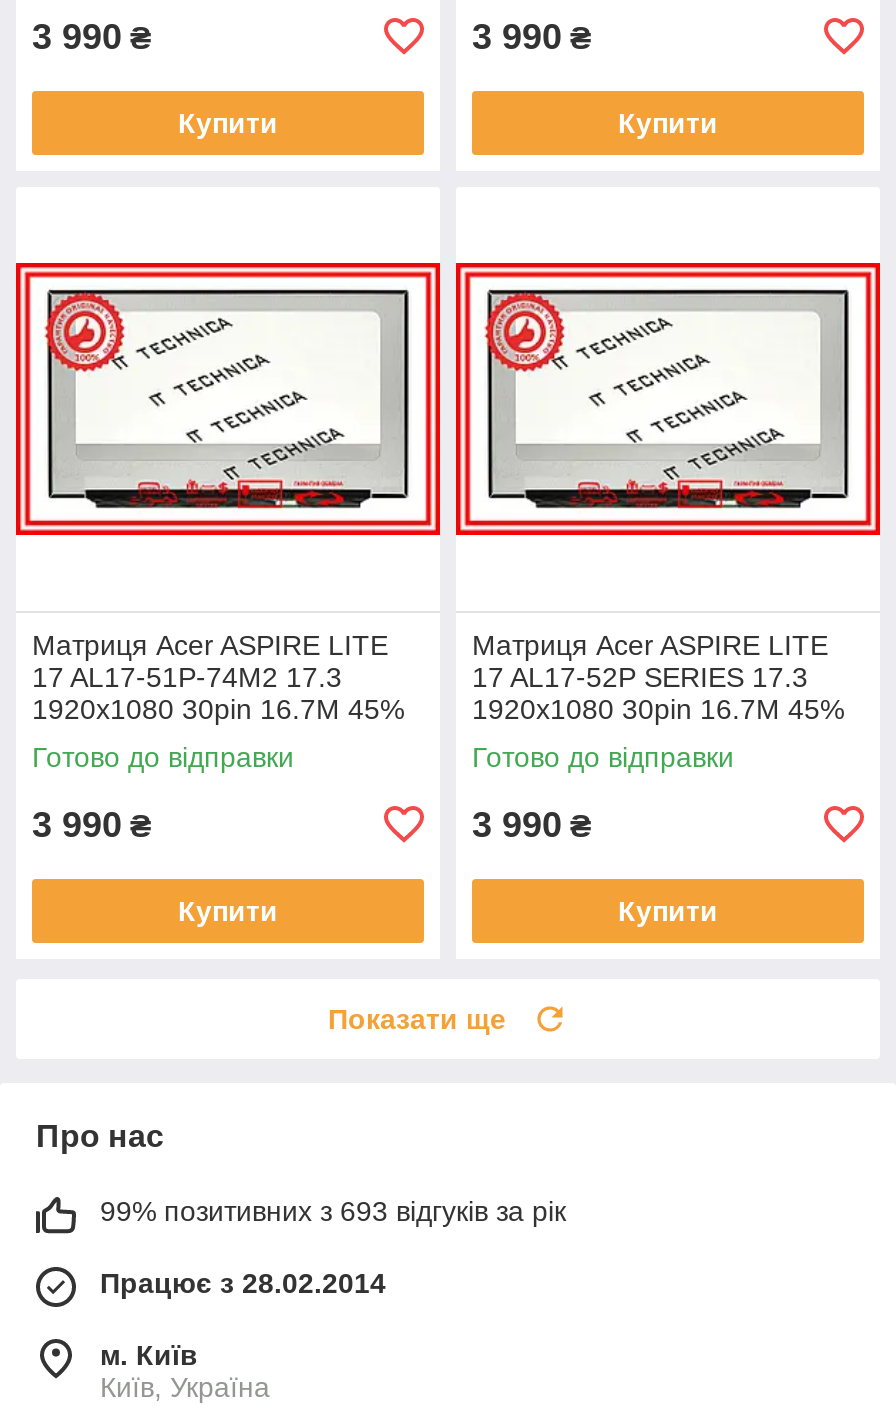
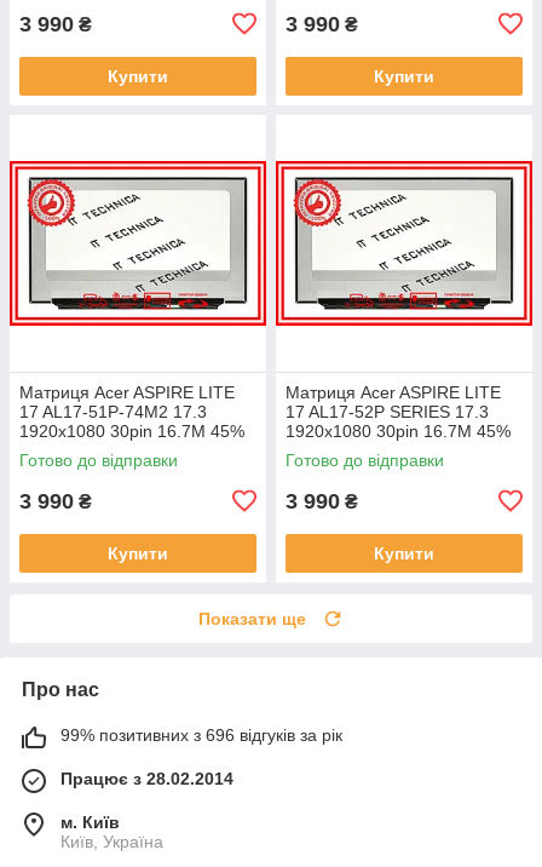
[100,1195,566,1227] 99% позитивних з 693 відгуків за рік -> [60,725,342,744] 99% позитивних з 696 відгуків за рік

